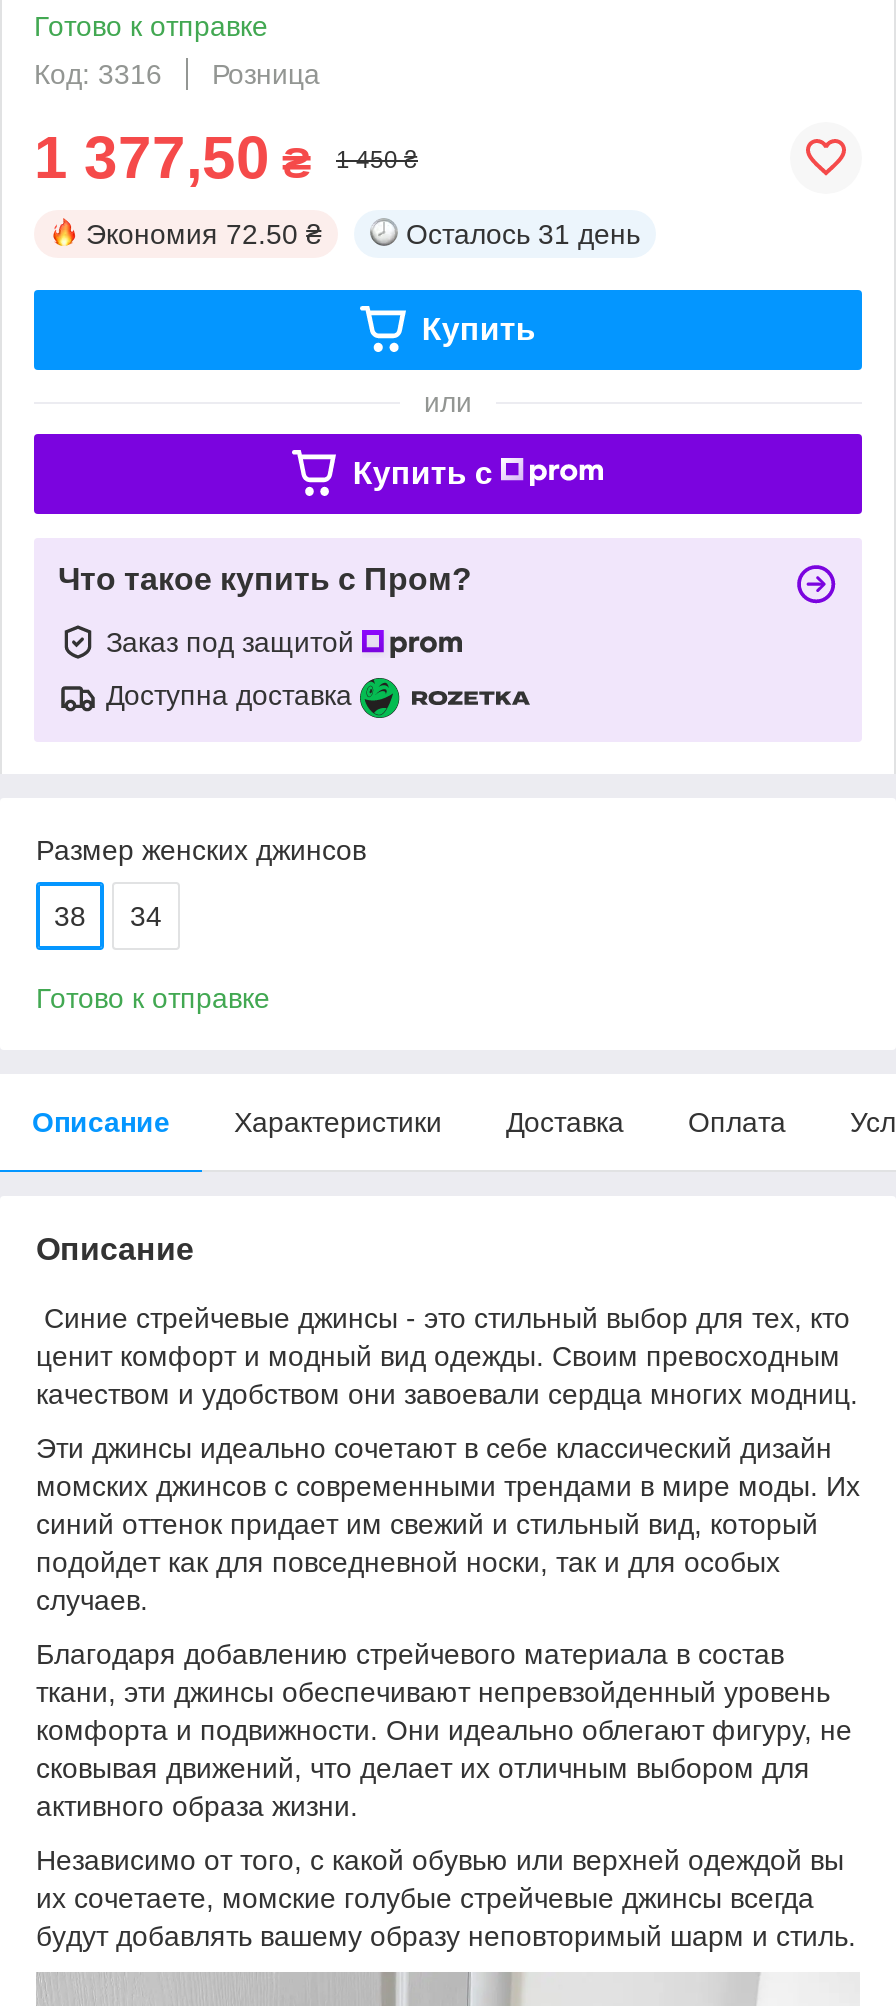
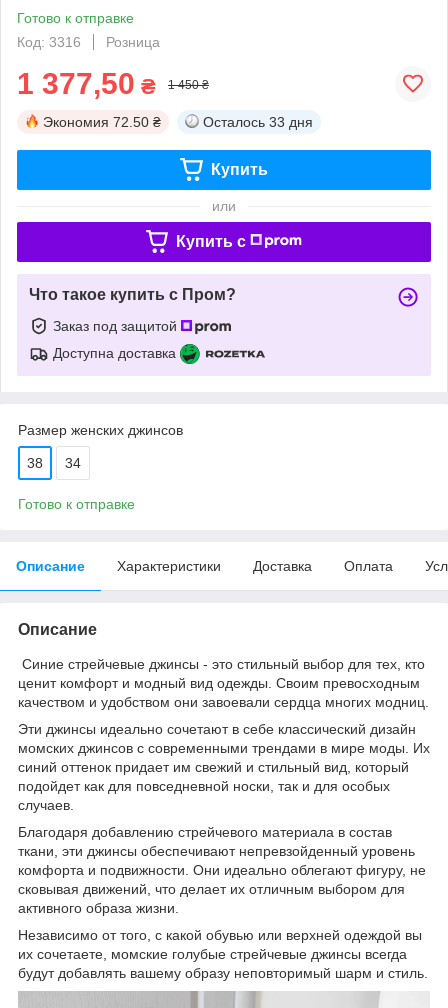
[406,218,640,250] Осталось 31 день -> [203,114,313,130] Осталось 33 дня

